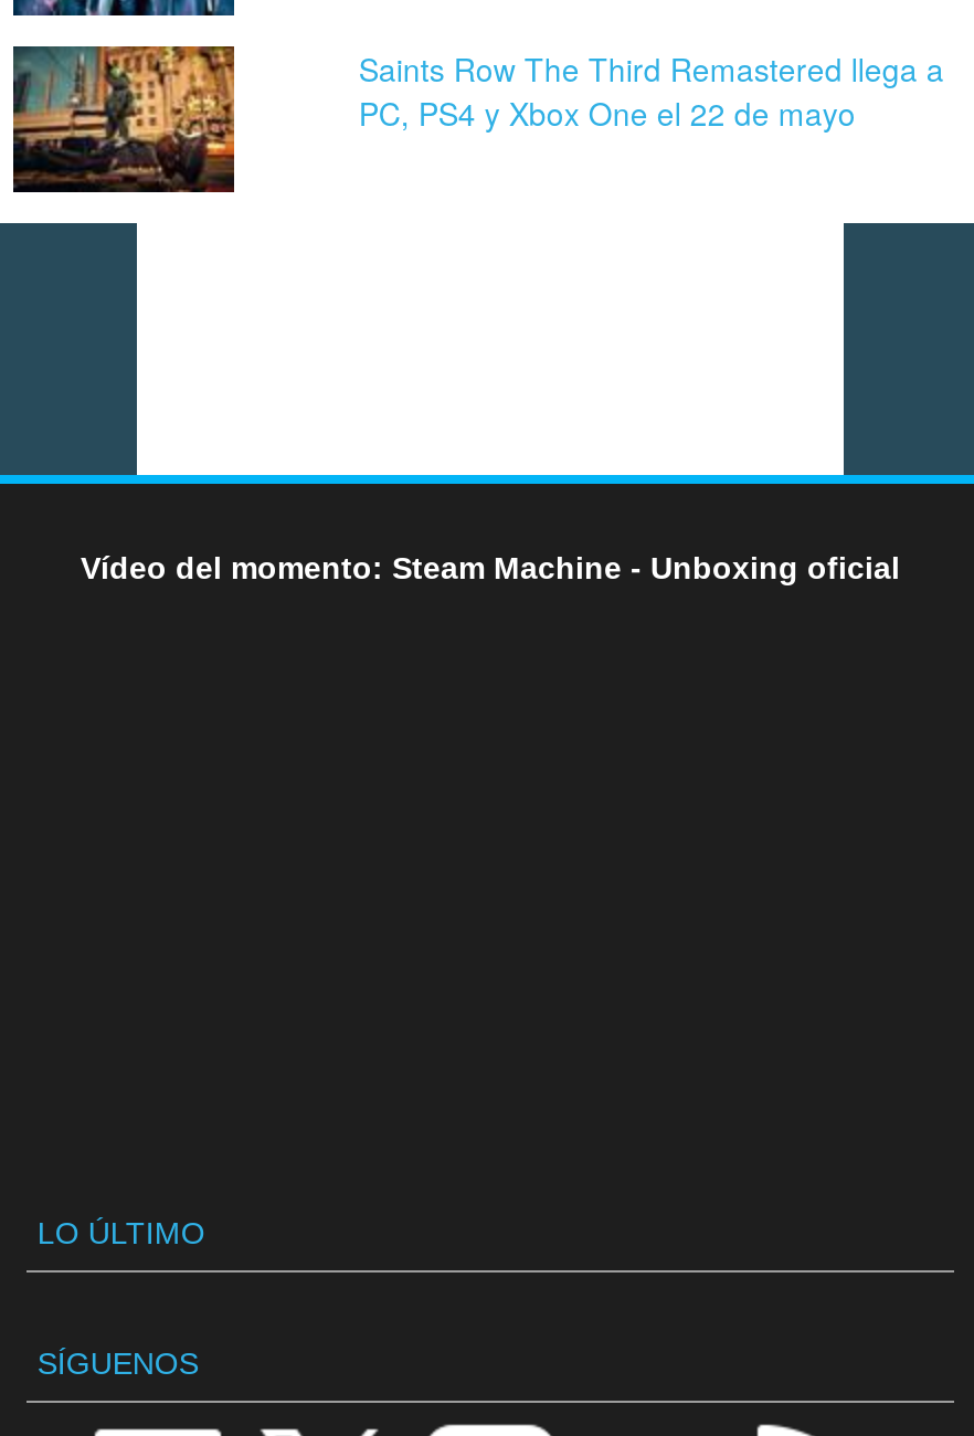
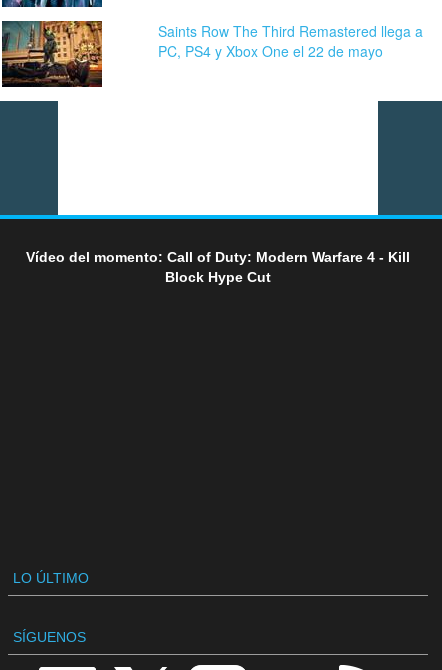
[81,551,900,587] Vídeo del momento: Steam Machine - Unboxing oficial -> [26,249,410,285] Vídeo del momento: Call of Duty: Modern Warfare 4 - Kill | Block Hype Cut

